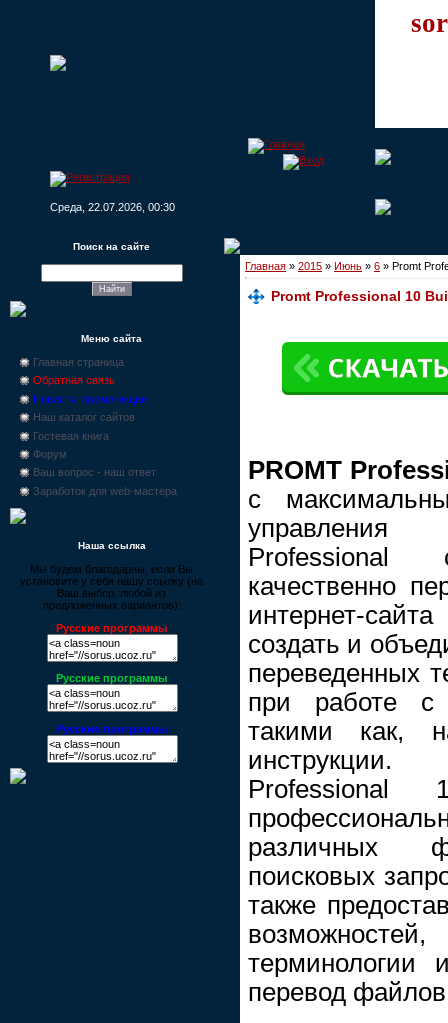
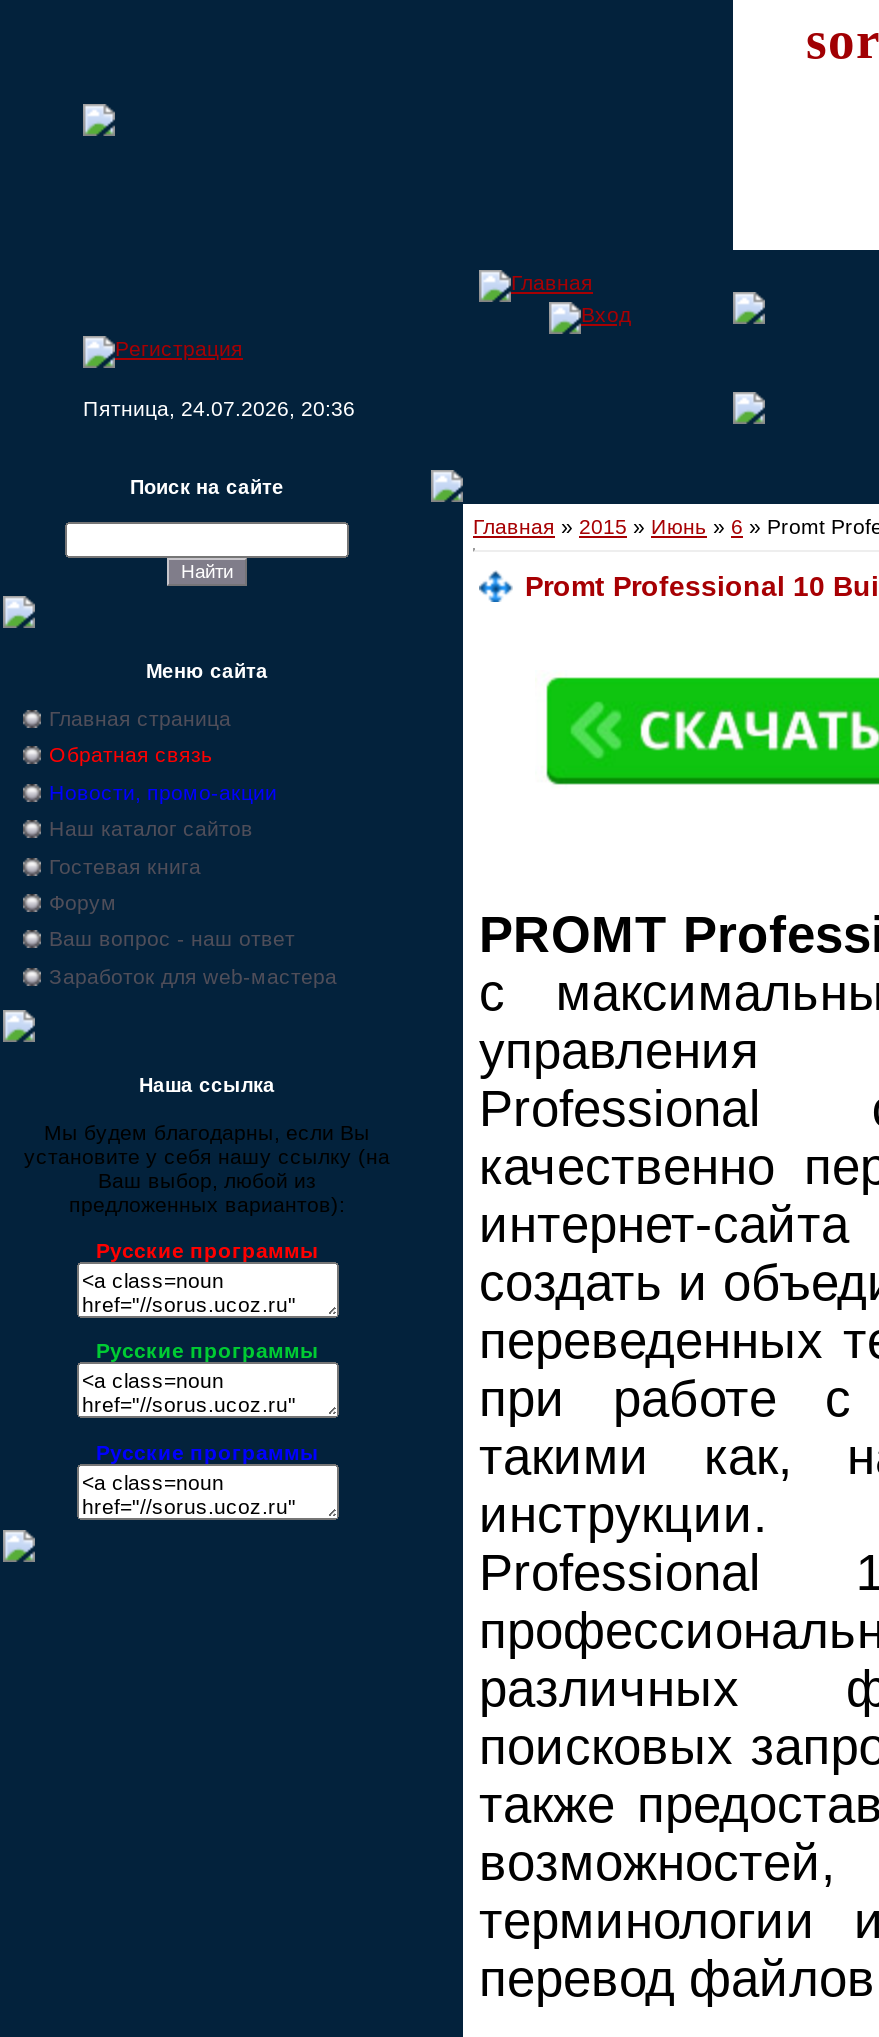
[50,201,175,213] Среда, 22.07.2026, 00:30 -> [83,396,355,420] Пятница, 24.07.2026, 20:36

